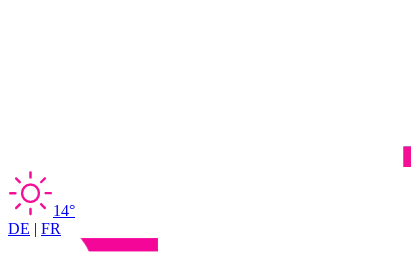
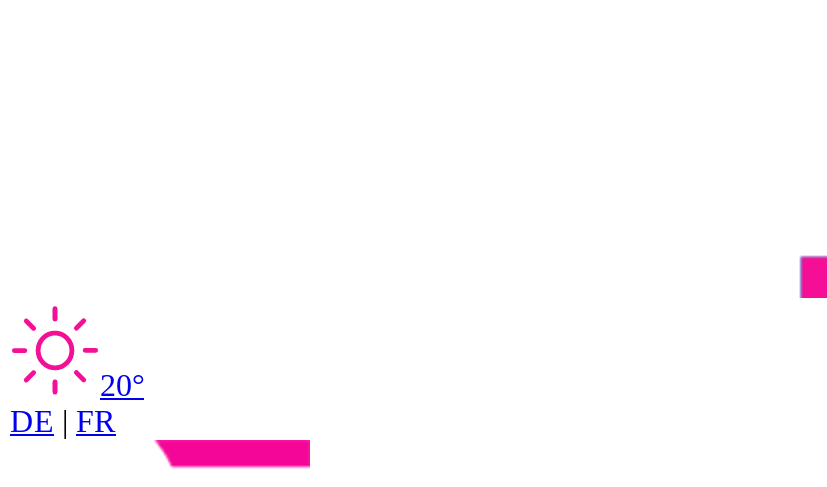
[53,202,75,219] 14° -> [100,368,144,402] 20°

